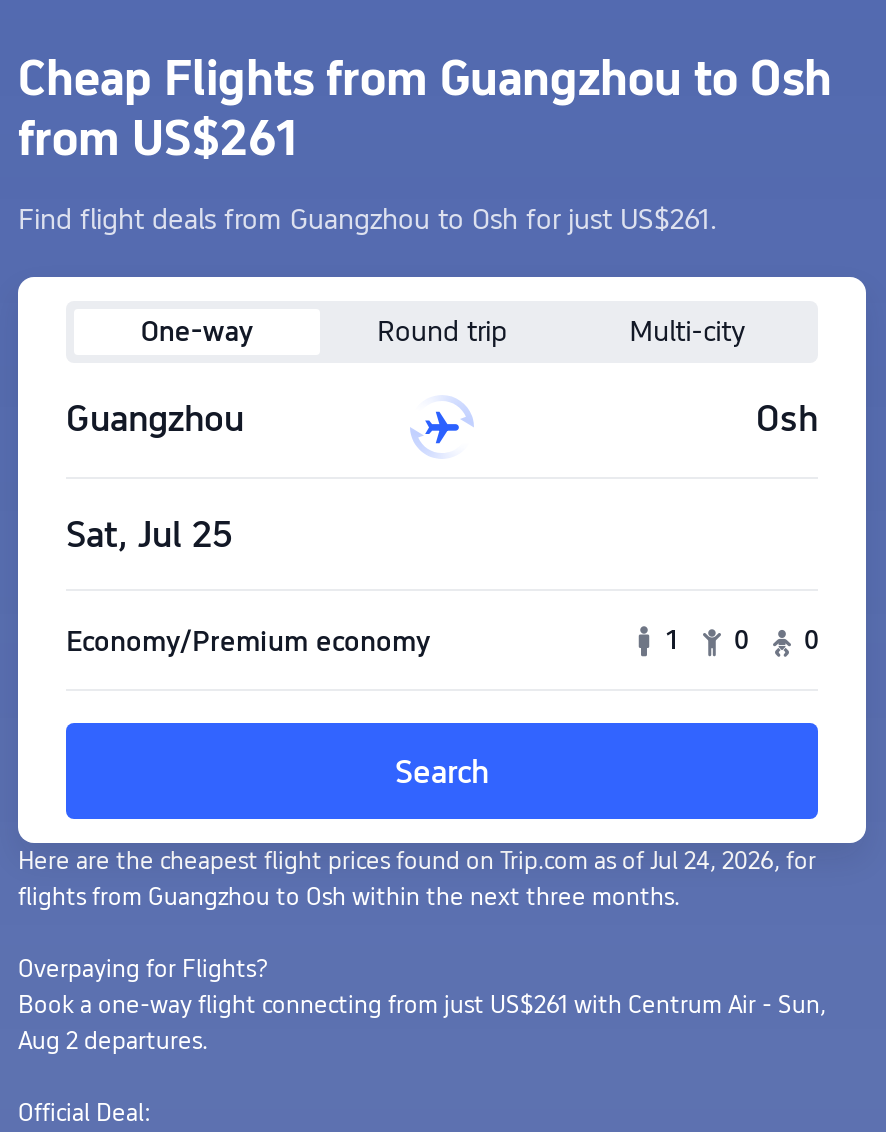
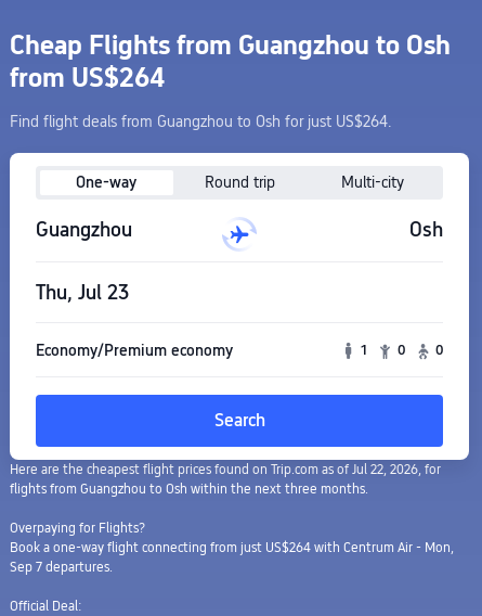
[18,109,298,167] from US$261 -> [10,61,165,93] from US$264
[18,203,718,235] Find flight deals from Guangzhou to Osh for just US$261. -> [10,112,392,130] Find flight deals from Guangzhou to Osh for just US$264.
[66,513,232,555] Sat, Jul 25 -> [36,280,129,303] Thu, Jul 23
[18,847,816,875] Here are the cheapest flight prices found on Trip.com as of Jul 24, 2026, for -> [10,461,441,477] Here are the cheapest flight prices found on Trip.com as of Jul 22, 2026, for
[18,991,826,1019] Book a one-way flight connecting from just US$261 with Centrum Air - Sun, -> [10,540,454,555] Book a one-way flight connecting from just US$264 with Centrum Air - Mon,
[18,1027,208,1055] Aug 2 departures. -> [10,559,113,574] Sep 7 departures.

